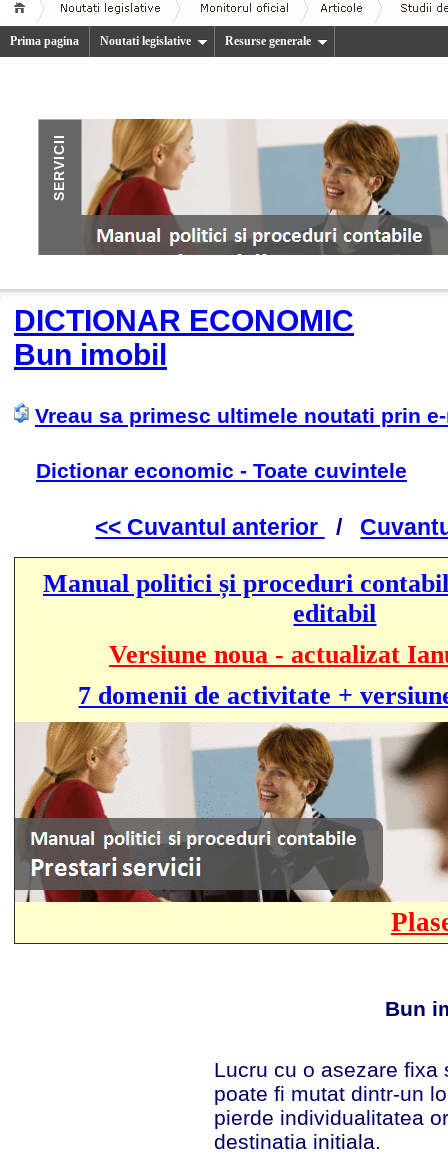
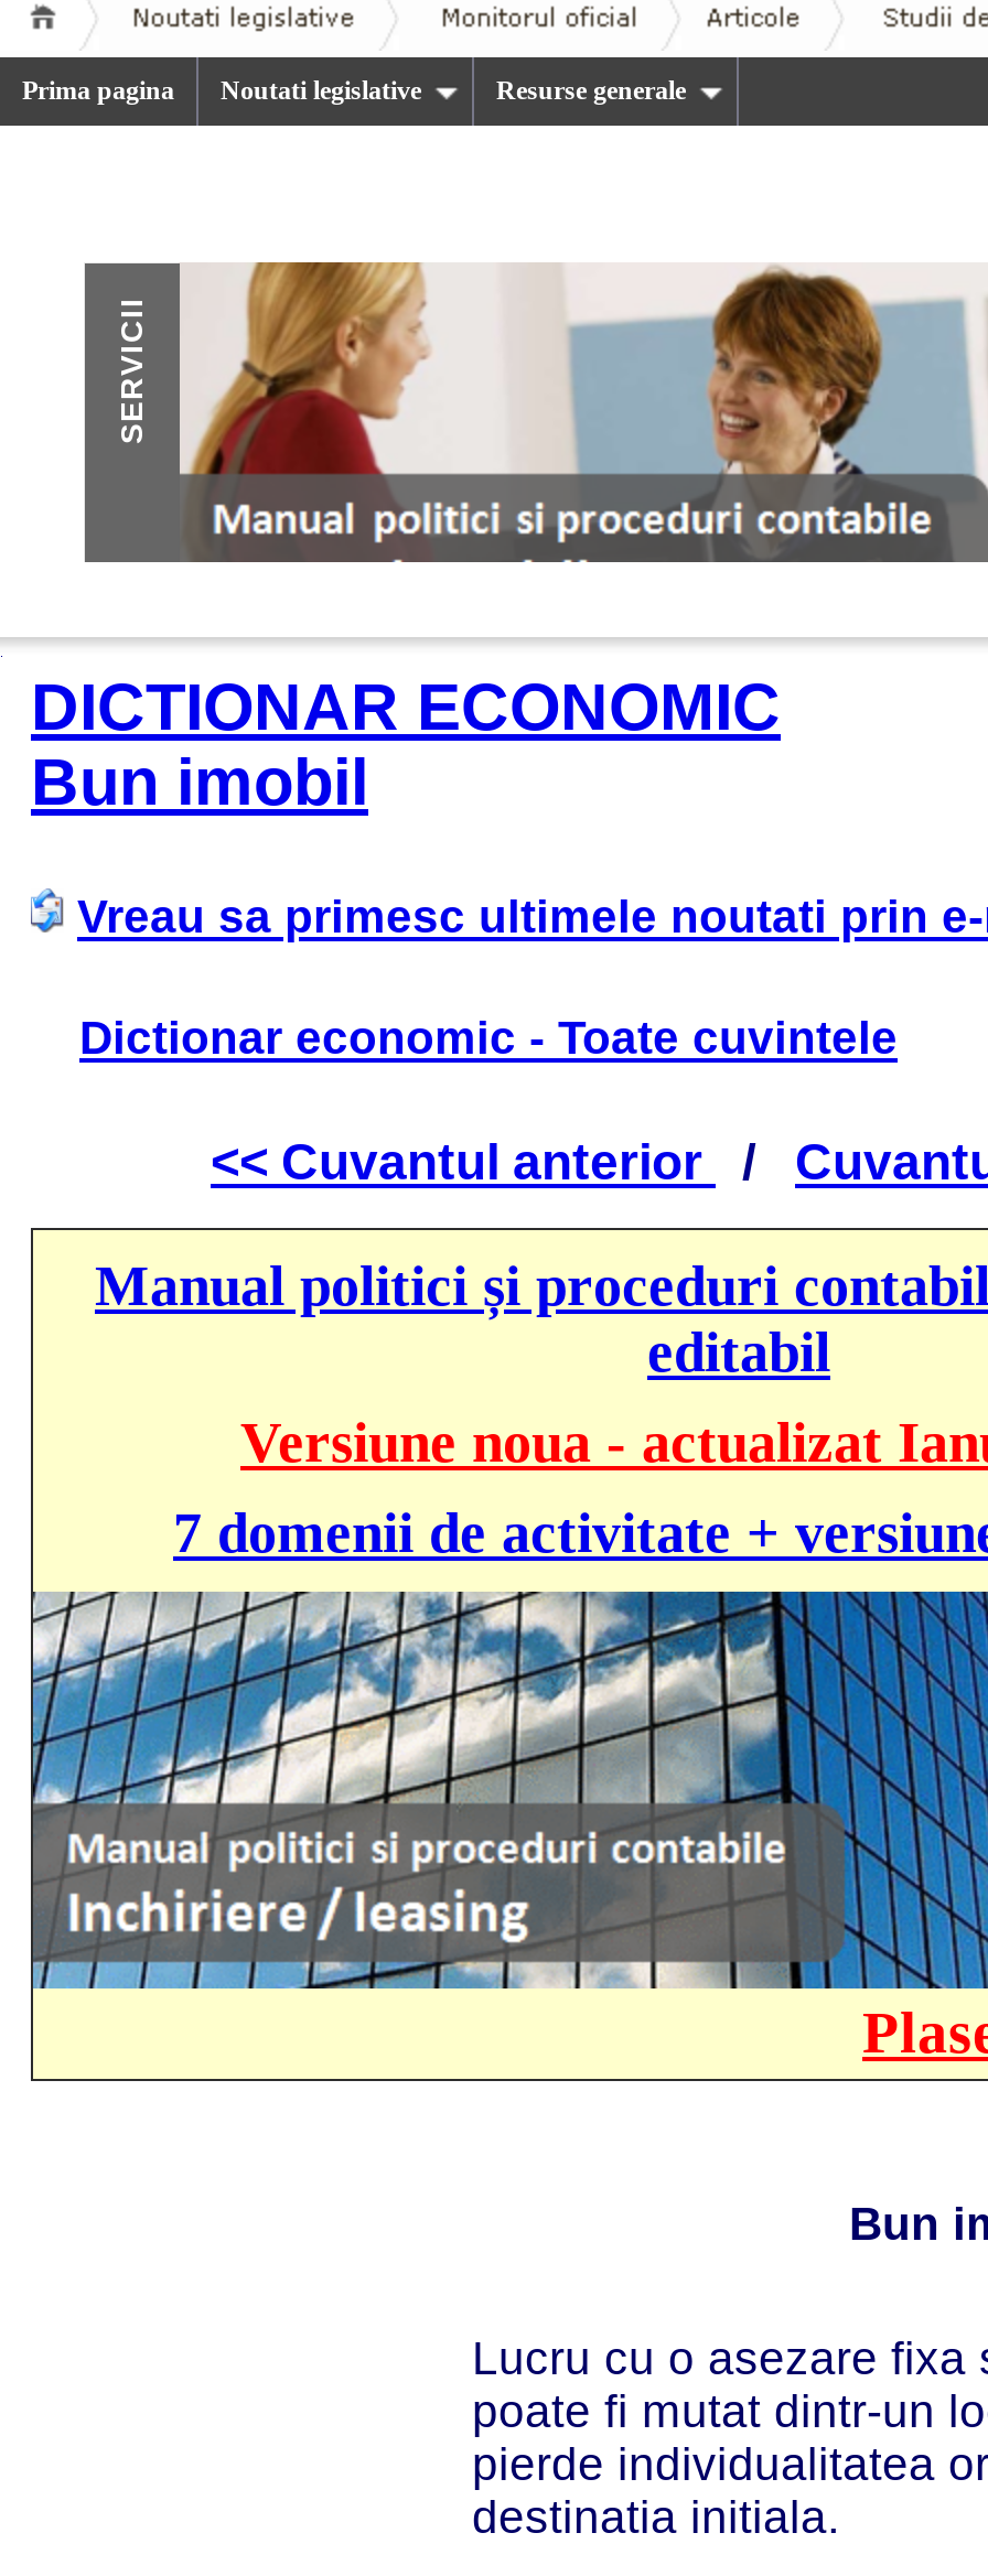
[14,721,445,903] [image] -> [31,1589,981,1991] [image]

